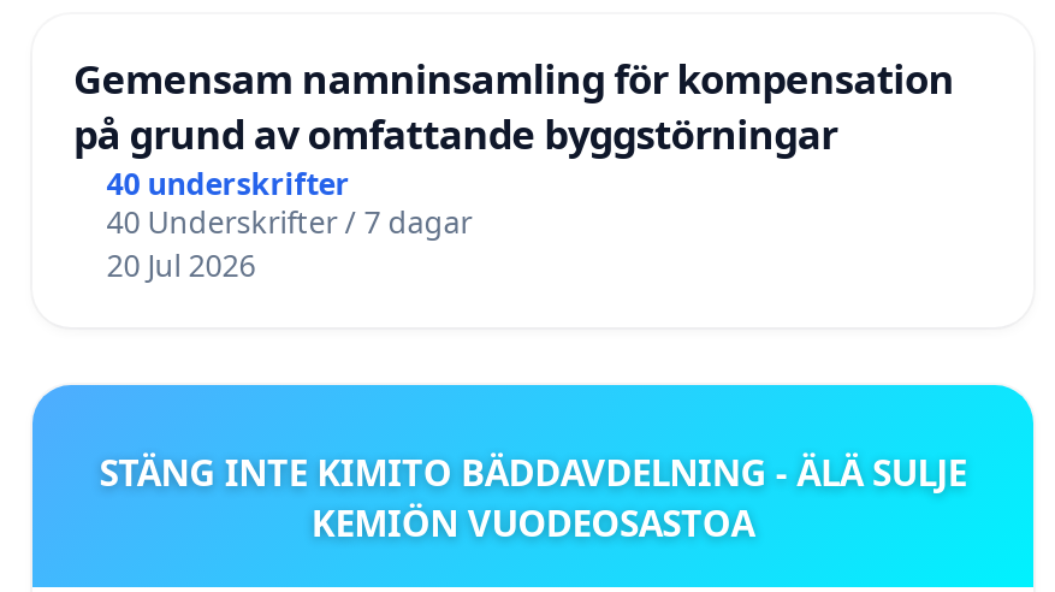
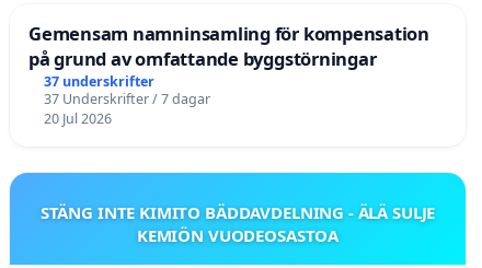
[107,162,350,203] 40 underskrifter -> [44,73,154,91] 37 underskrifter
[107,200,472,241] 40 Underskrifter / 7 dagar -> [44,90,210,109] 37 Underskrifter / 7 dagar

